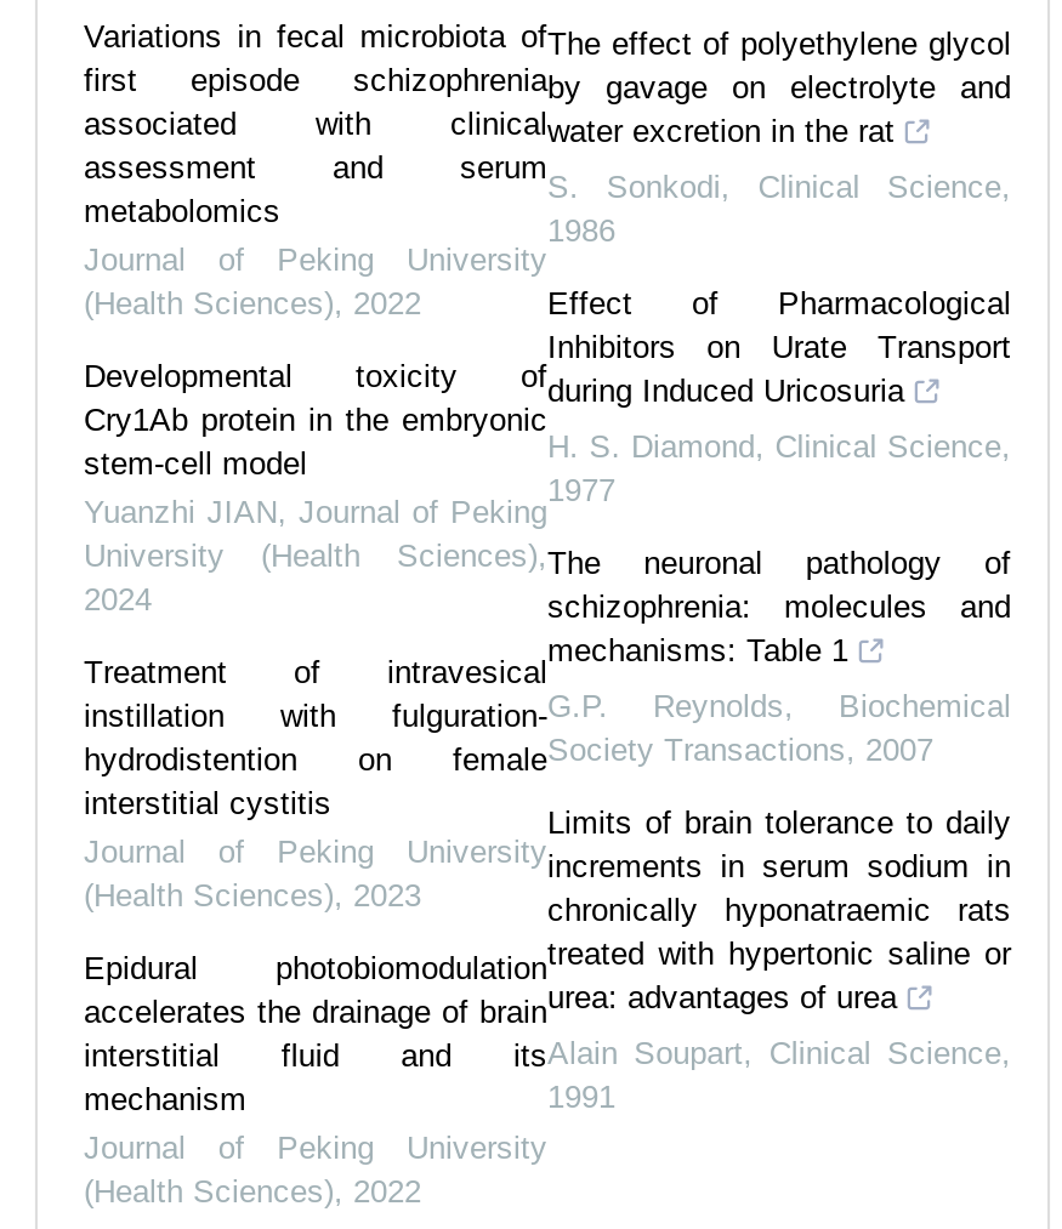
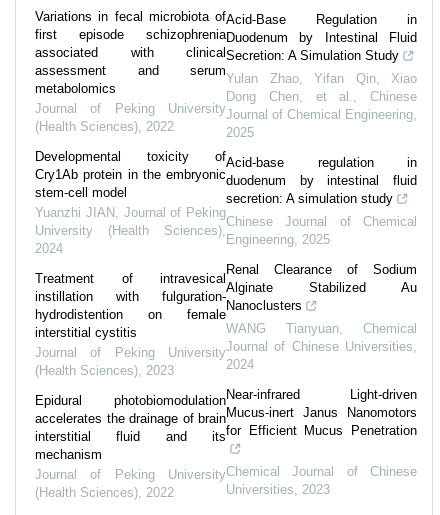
[547,25,1011,149] The effect of polyethylene glycol | by gavage on electrolyte and | water excretion in the rat -> [226,12,417,63] Acid-Base Regulation in | Duodenum by Intestinal Fluid | Secretion: A Simulation Study
[547,168,1011,248] S. Sonkodi, Clinical Science, | 1986 -> [226,71,417,140] Yulan Zhao, Yifan Qin, Xiao | Dong Chen, et al., Chinese | Journal of Chemical Engineering, | 2025
[547,285,1011,408] Effect of Pharmacological | Inhibitors on Urate Transport | during Induced Uricosuria -> [226,155,417,206] Acid-base regulation in | duodenum by intestinal fluid | secretion: A simulation study
[547,428,1011,508] H. S. Diamond, Clinical Science, | 1977 -> [226,214,417,247] Chinese Journal of Chemical | Engineering, 2025
[547,544,1011,668] The neuronal pathology of | schizophrenia: molecules and | mechanisms: Table 1 -> [226,262,417,313] Renal Clearance of Sodium | Alginate Stabilized Au | Nanoclusters
[547,687,1011,767] G.P. Reynolds, Biochemical | Society Transactions, 2007 -> [226,321,417,372] WANG Tianyuan, Chemical | Journal of Chinese Universities, | 2024
[547,804,1011,1015] Limits of brain tolerance to daily | increments in serum sodium in | chronically hyponatraemic rats | treated with hypertonic saline or | urea: advantages of urea -> [226,387,417,438] Near-infrared Light-driven | Mucus-inert Janus Nanomotors | for Efficient Mucus Penetration
[547,1034,1011,1114] Alain Soupart, Clinical Science, | 1991 -> [226,464,417,497] Chemical Journal of Chinese | Universities, 2023

